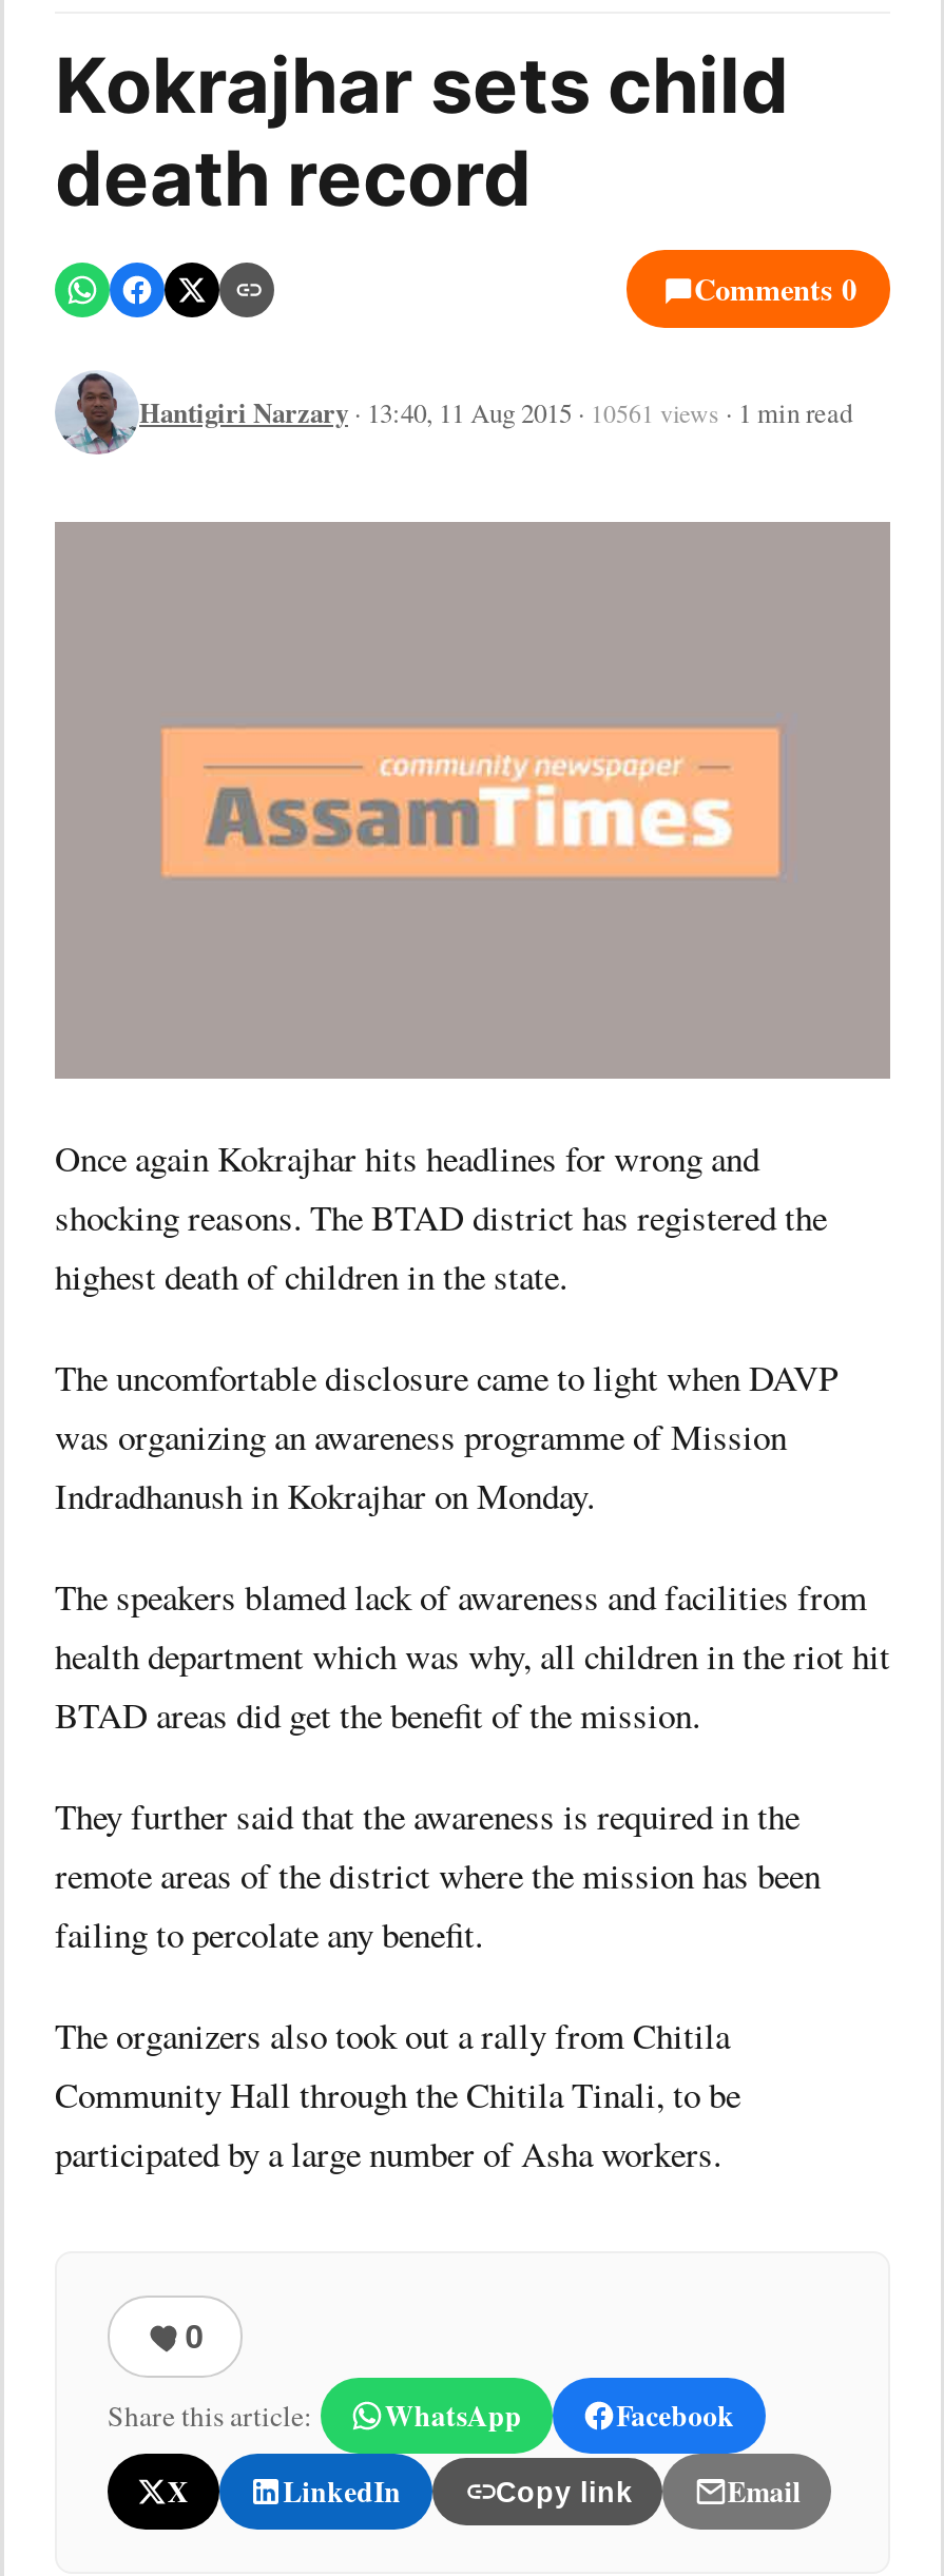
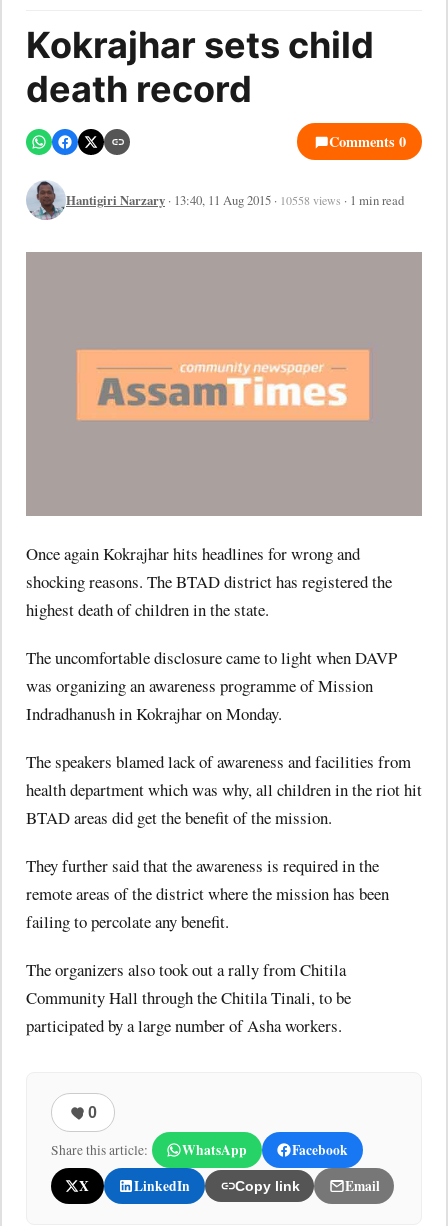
[139,393,852,431] Hantigiri Narzary · 13:40, 11 Aug 2015 · 10561 views · 1 min read -> [66,191,404,209] Hantigiri Narzary · 13:40, 11 Aug 2015 · 10558 views · 1 min read

